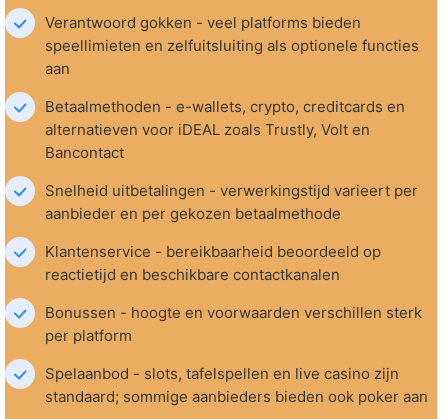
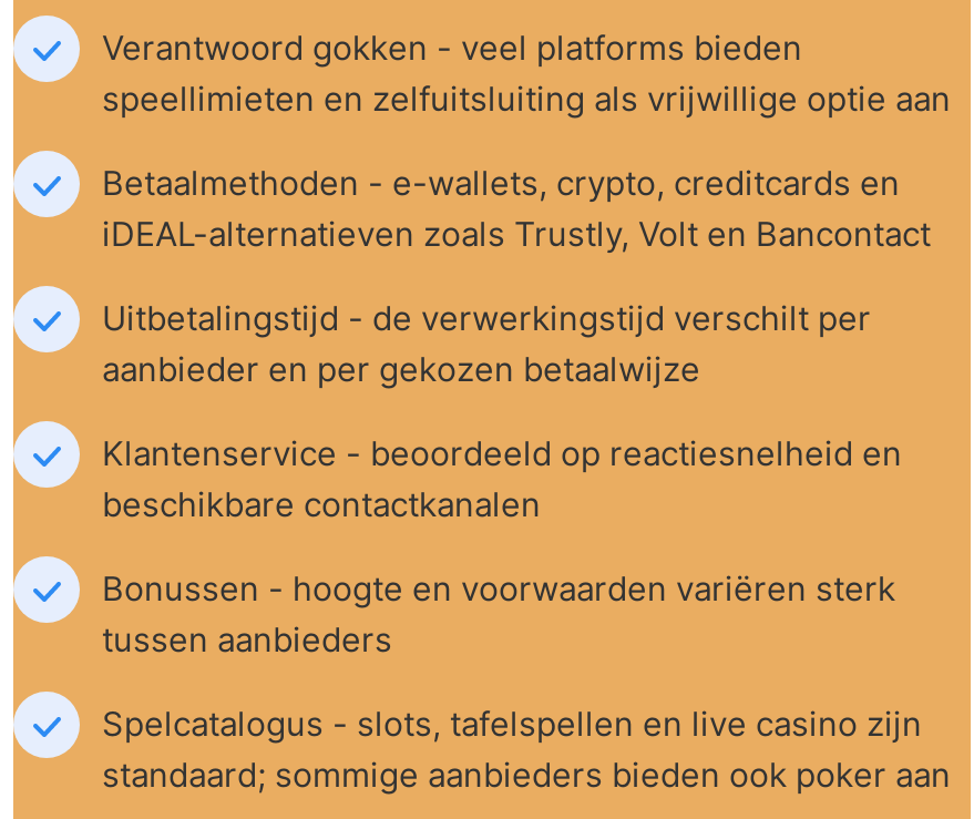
[45,36,419,78] speellimieten en zelfuitsluiting als optionele functies | aan -> [102,78,951,120] speellimieten en zelfuitsluiting als vrijwillige optie aan
[45,120,370,162] alternatieven voor iDEAL zoals Trustly, Volt en | Bancontact -> [102,213,931,255] iDEAL-alternatieven zoals Trustly, Volt en Bancontact
[45,181,418,223] Snelheid uitbetalingen - verwerkingstijd varieert per | aanbieder en per gekozen betaalmethode -> [102,297,871,390] Uitbetalingstijd - de verwerkingstijd verschilt per | aanbieder en per gekozen betaalwijze
[45,242,381,284] Klantenservice - bereikbaarheid beoordeeld op | reactietijd en beschikbare contactkanalen -> [102,432,902,525] Klantenservice - beoordeeld op reactiesnelheid en | beschikbare contactkanalen
[45,303,422,345] Bonussen - hoogte en voorwaarden verschillen sterk | per platform -> [102,567,895,661] Bonussen - hoogte en voorwaarden variëren sterk | tussen aanbieders
[45,364,399,383] Spelaanbod - slots, tafelspellen en live casino zijn -> [102,703,922,745] Spelcatalogus - slots, tafelspellen en live casino zijn

